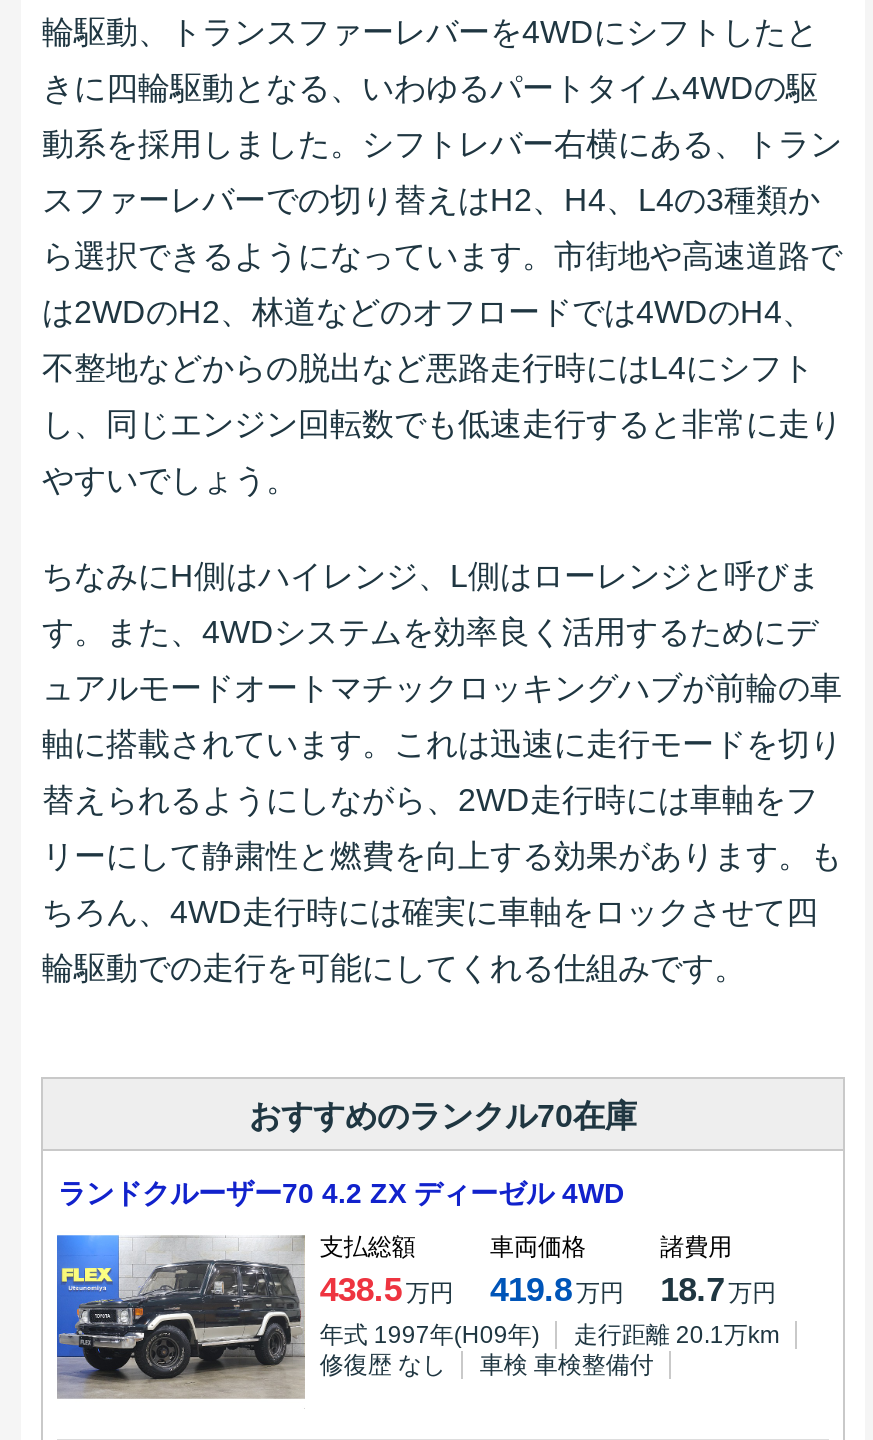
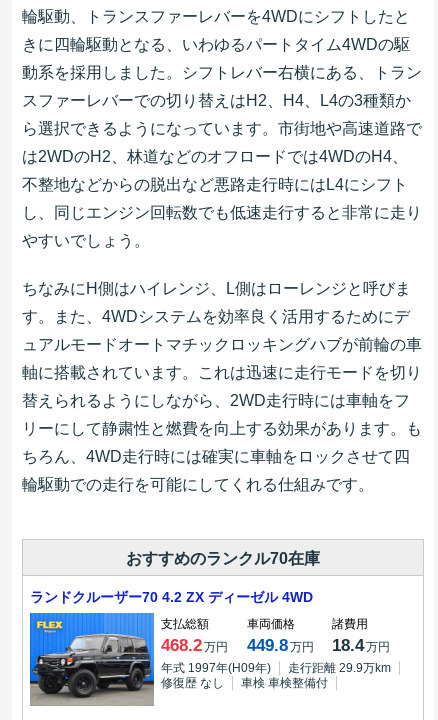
[55,1224,454,1410] [image] | 438.5 万円 -> [29,612,228,707] [image] | 468.2 万円
[490,1271,624,1309] 419.8 万円 -> [246,636,313,655] 449.8 万円
[660,1271,776,1309] 18.7 万円 -> [332,636,390,655] 18.4 万円
[574,1321,780,1349] 走行距離 20.1万km -> [288,661,391,675] 走行距離 29.9万km

